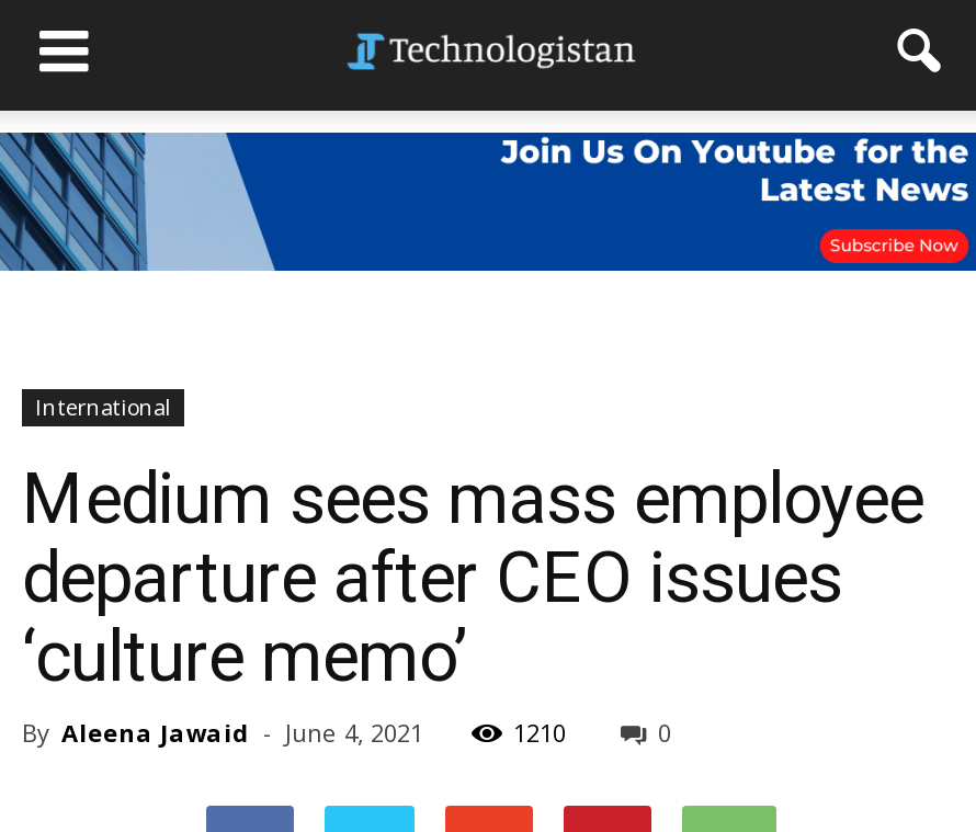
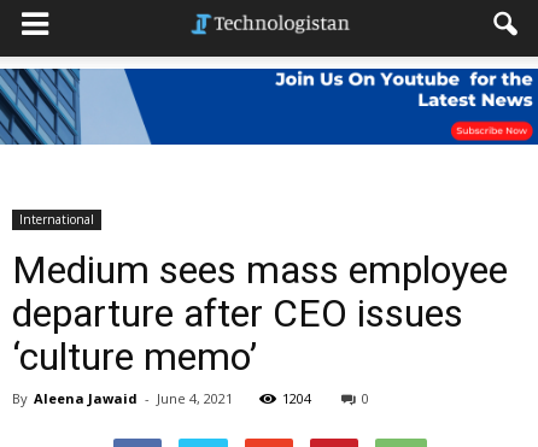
[513,716,566,749] 1210 -> [282,389,311,407] 1204

